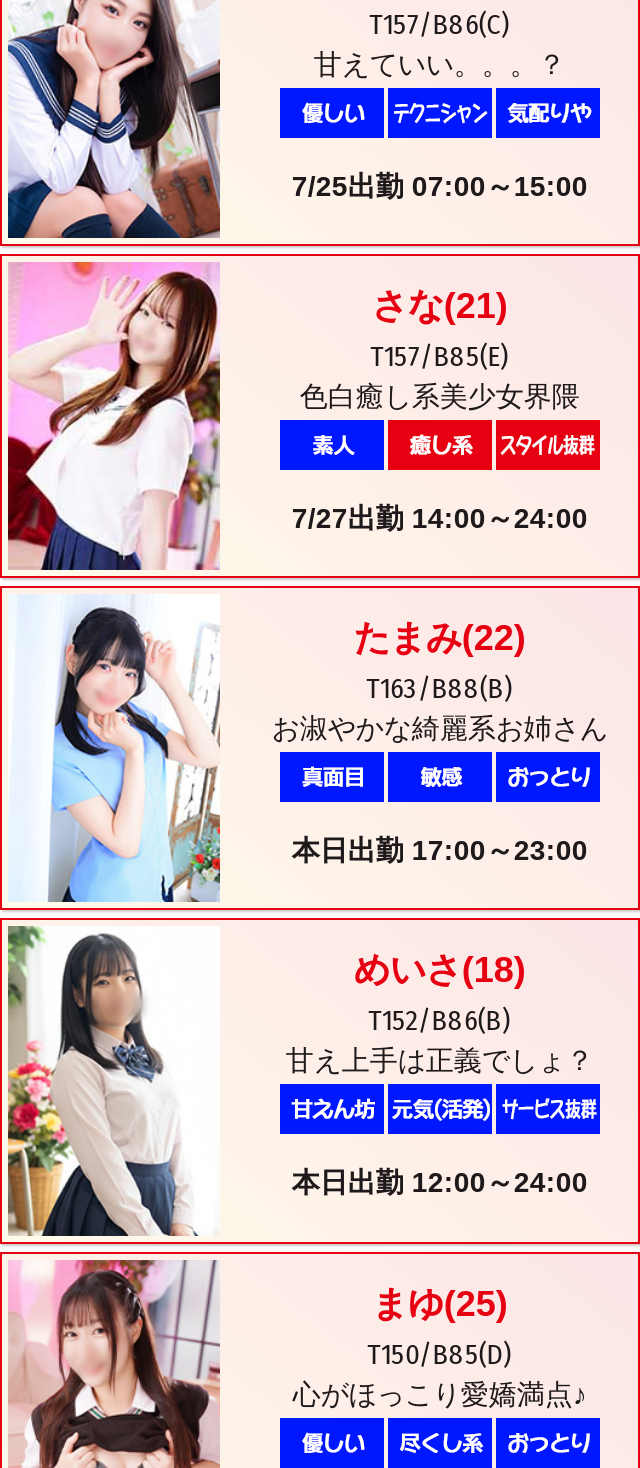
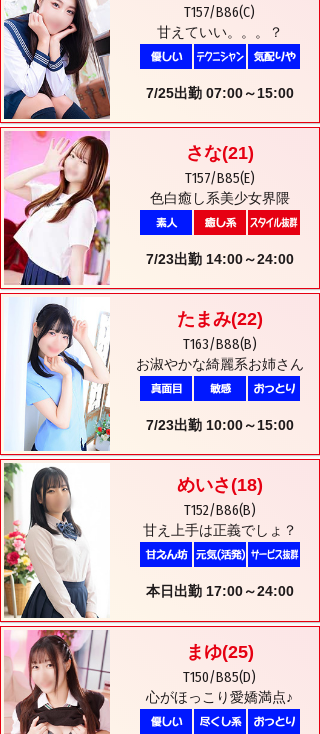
[292,503,588,535] 7/27出勤 14:00～24:00 -> [146,251,294,267] 7/23出勤 14:00～24:00
[292,835,588,867] 本日出勤 17:00～23:00 -> [146,417,294,433] 7/23出勤 10:00～15:00
[292,1167,588,1199] 本日出勤 12:00～24:00 -> [146,583,294,599] 本日出勤 17:00～24:00

